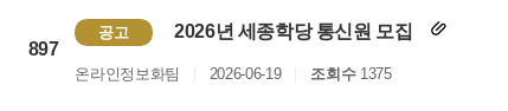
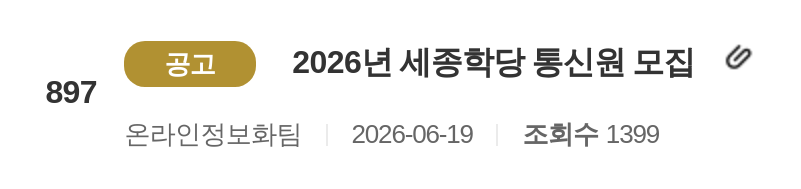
[75,65,391,83] 온라인정보화팀 2026-06-19 조회수 1375 -> [124,119,659,149] 온라인정보화팀 2026-06-19 조회수 1399

